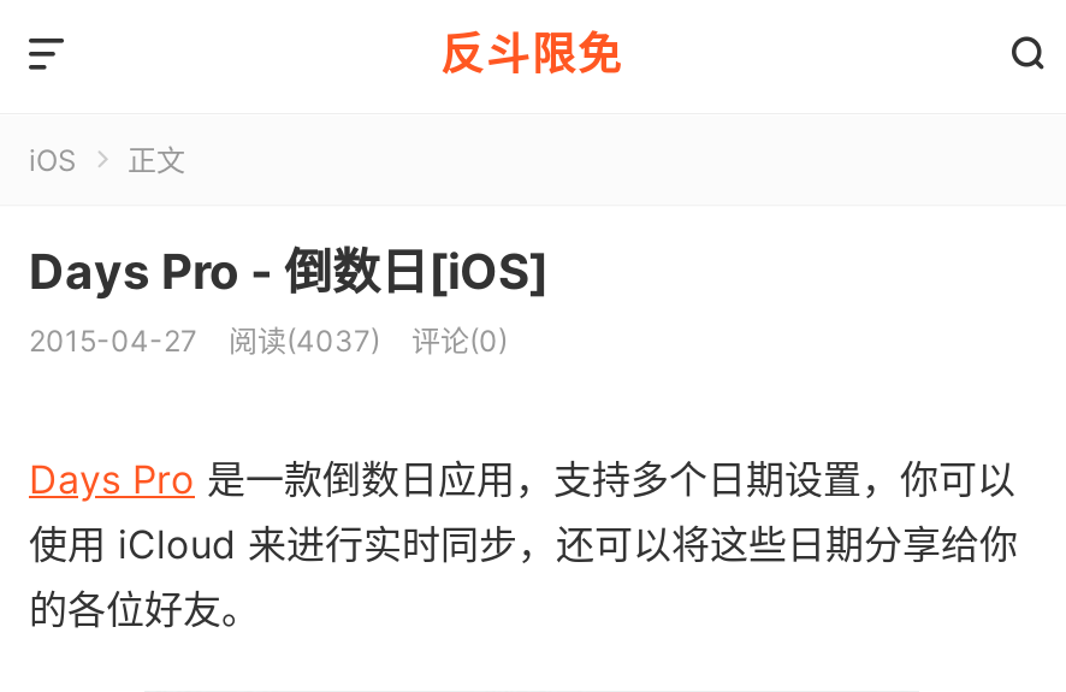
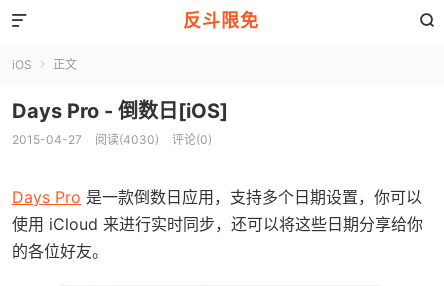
[29,323,508,359] 2015-04-27 阅读(4037) 评论(0) -> [12,132,212,147] 2015-04-27 阅读(4030) 评论(0)

